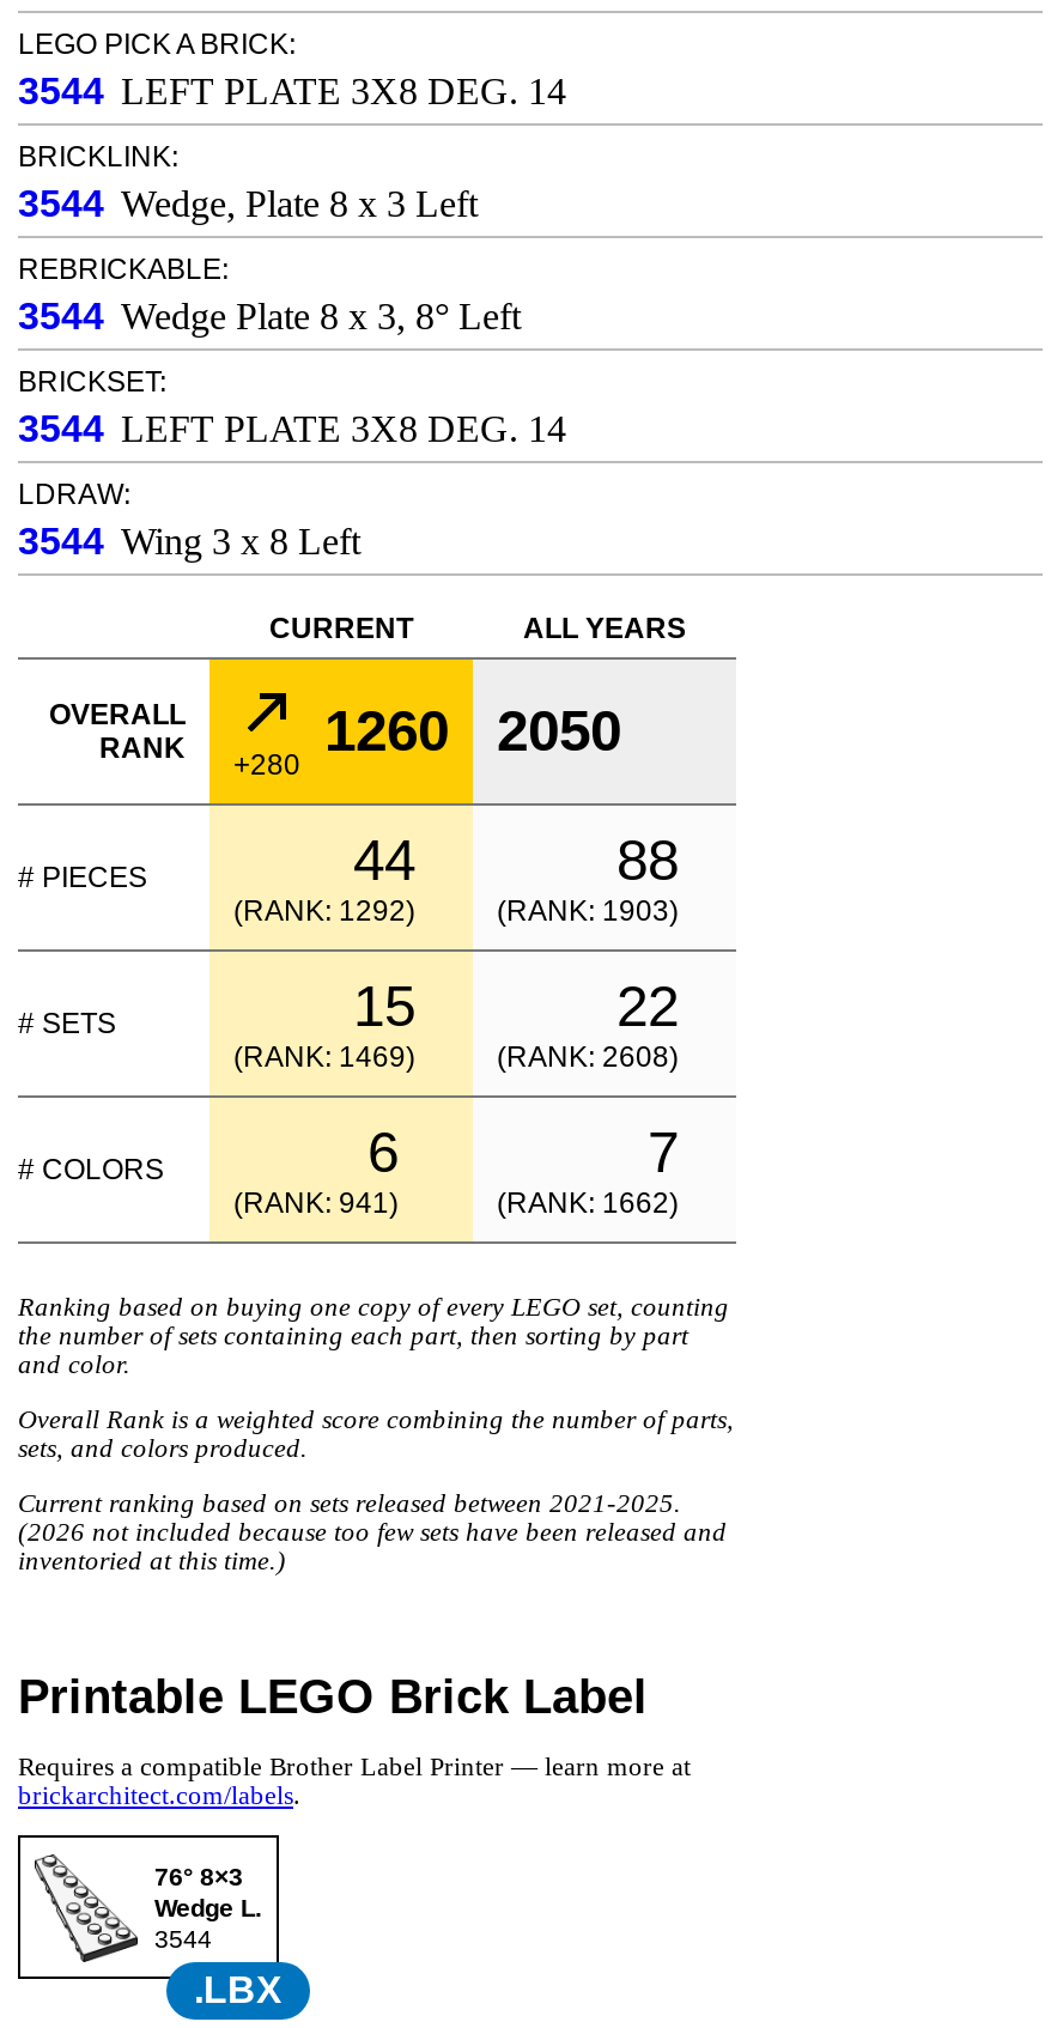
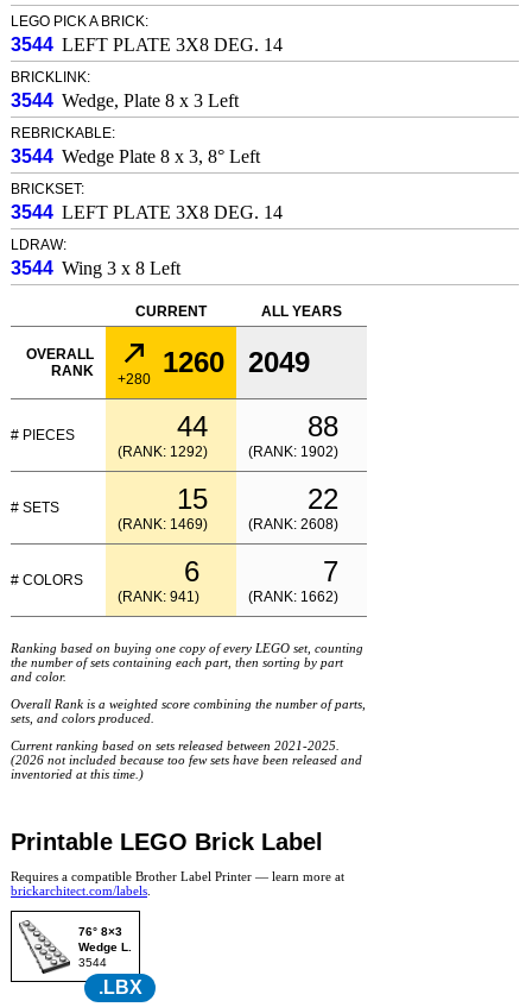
[324,699,621,764] 1260 2050 -> [163,346,310,379] 1260 2049
[497,895,679,929] (RANK: 1903) -> [248,444,338,461] (RANK: 1902)

